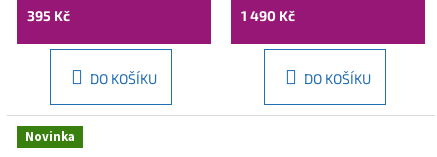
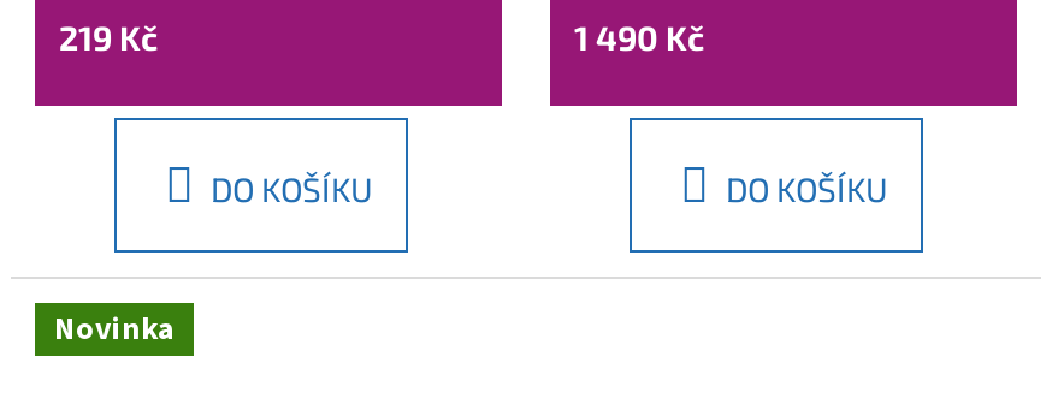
[27,7,70,24] 395 Kč -> [59,17,158,58] 219 Kč

